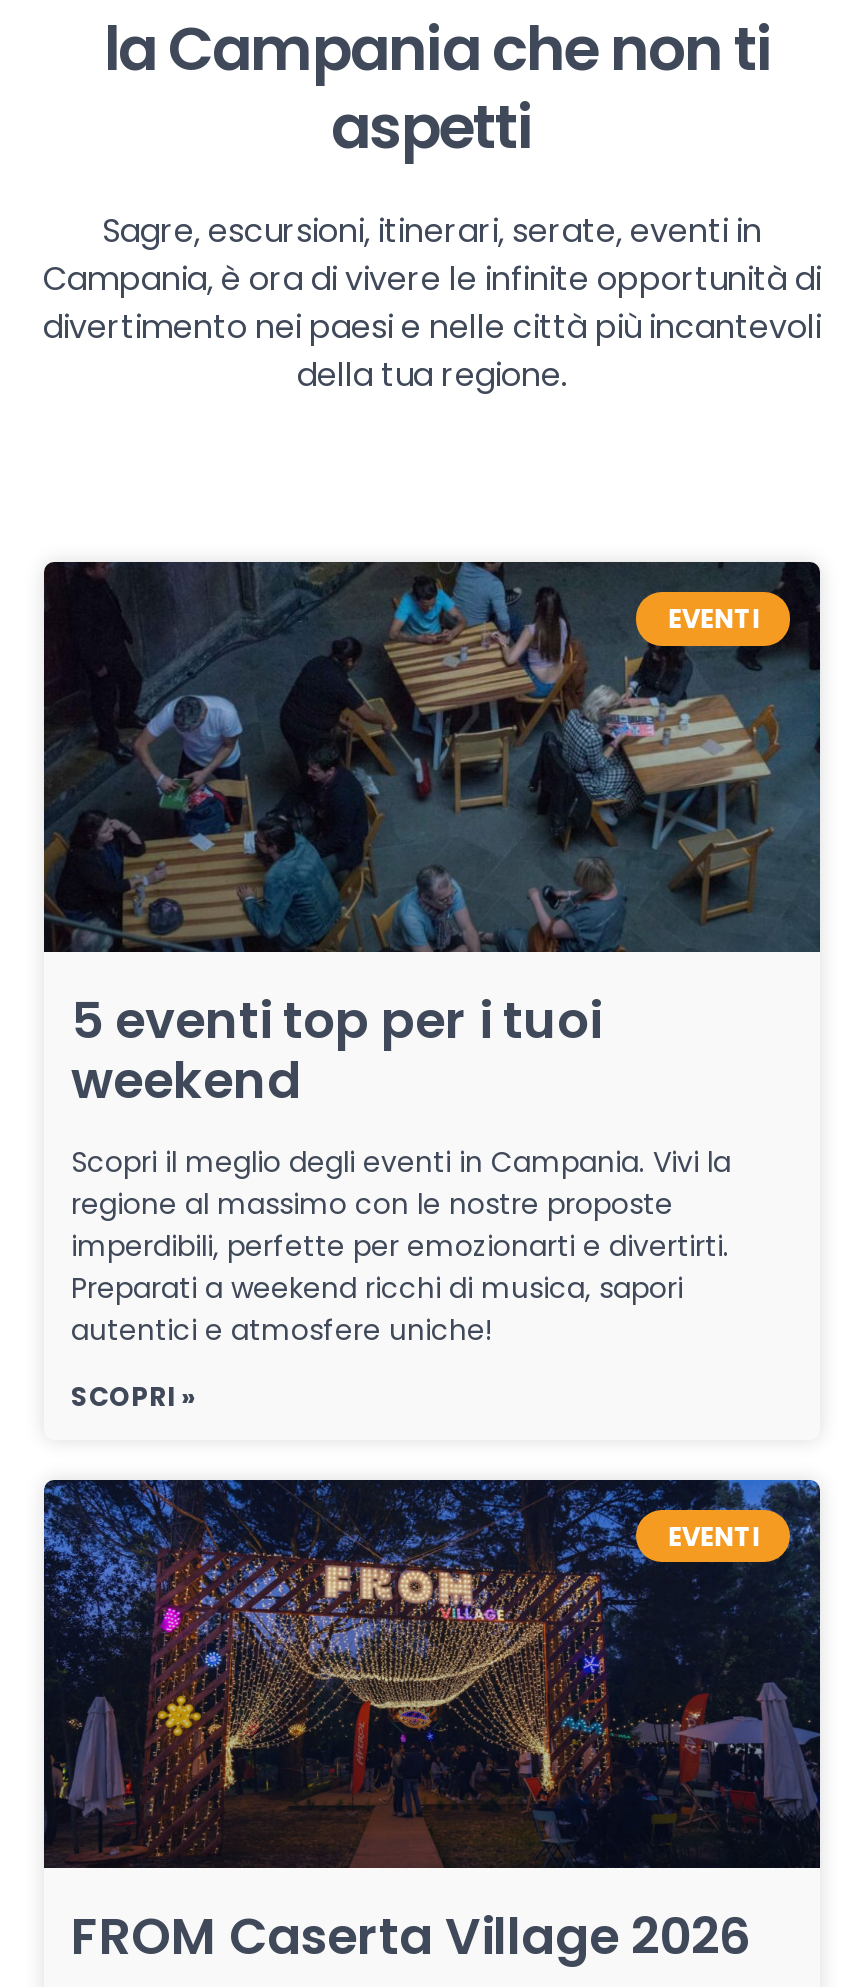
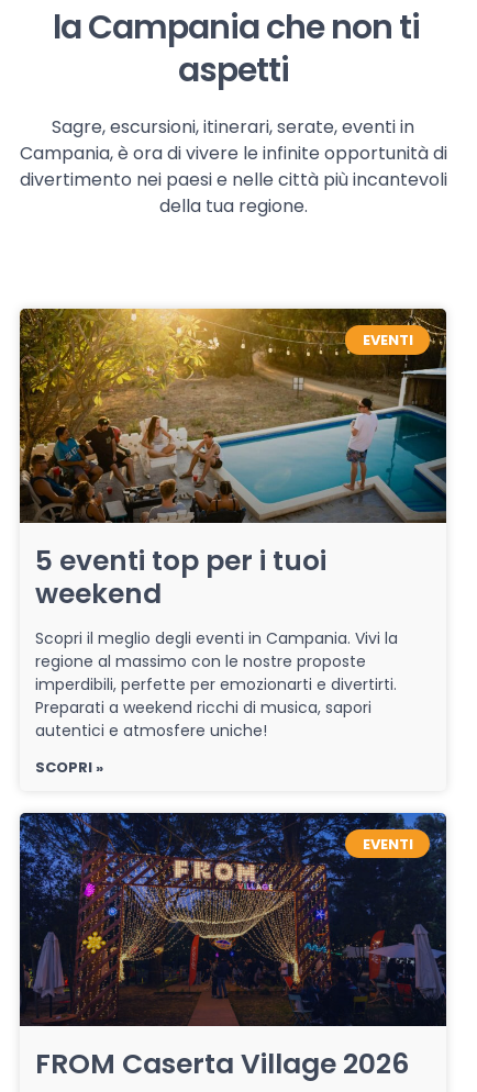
[42,560,820,954] [image] -> [19,308,446,524] [image]

